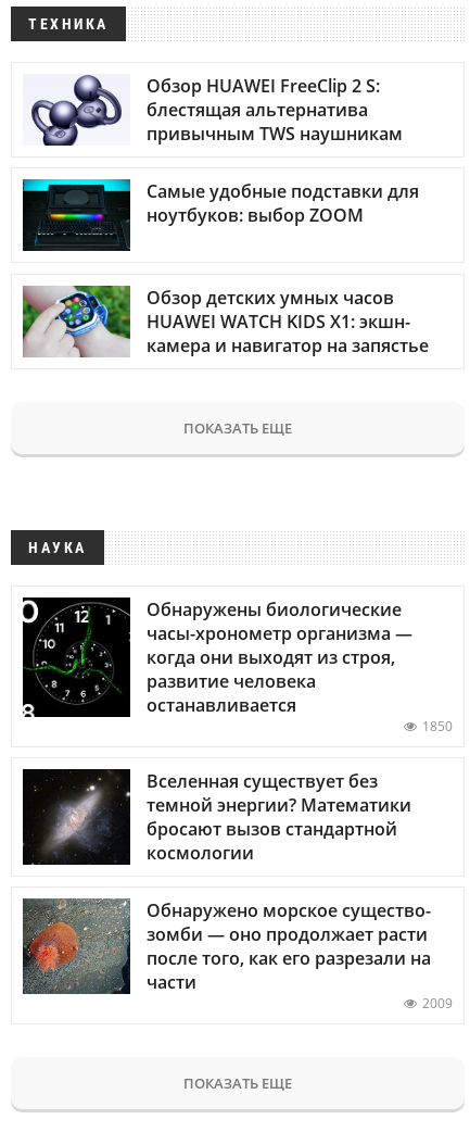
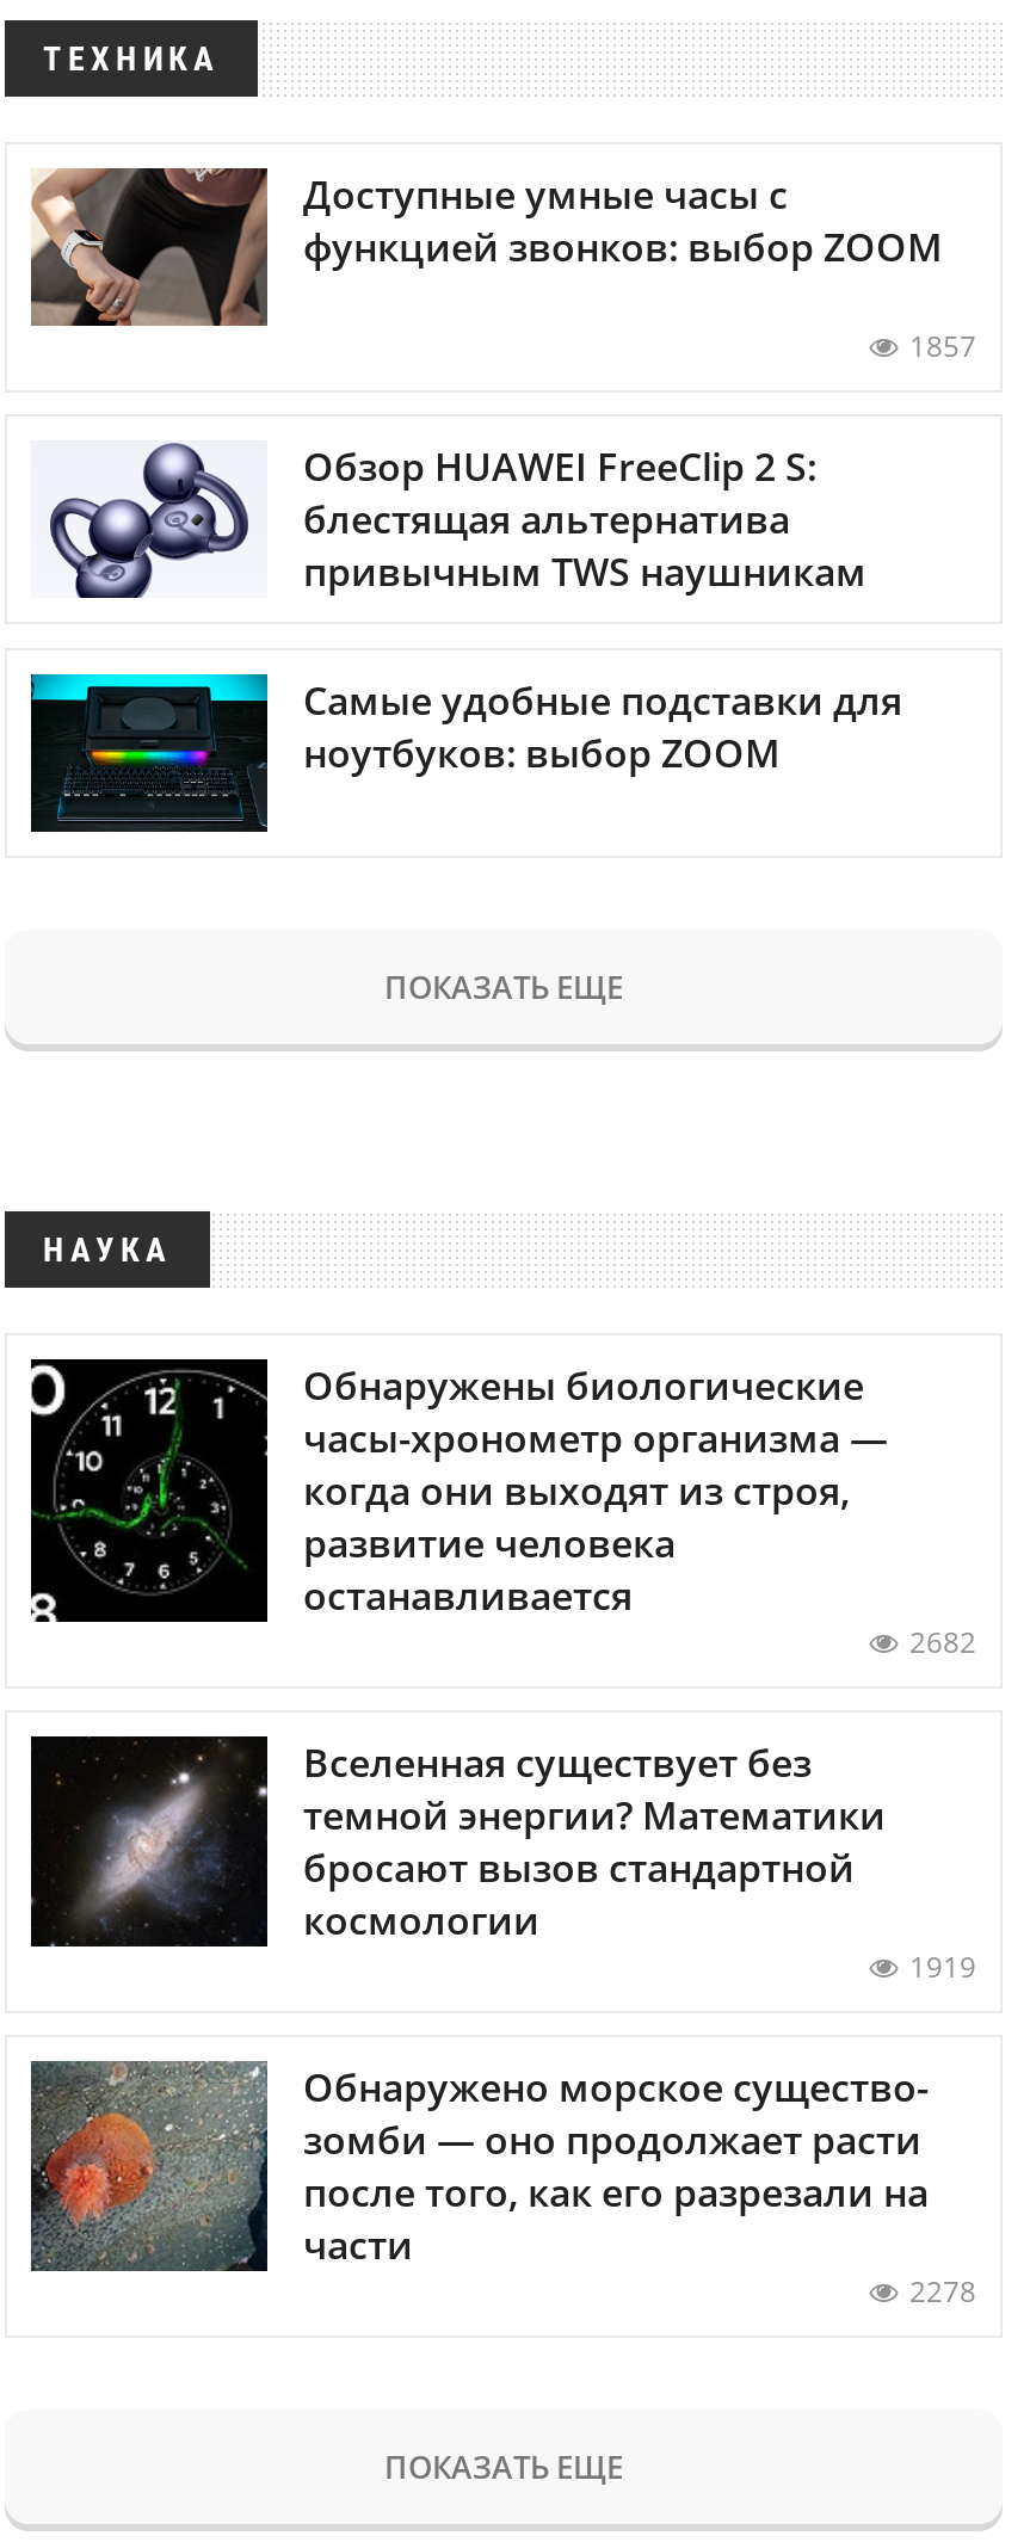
none -> [29,166,976,367] [image] | Доступные умные часы с | функцией звонков: выбор ZOOM | 1857
moved [29,74,419,227] -> [45,441,902,778]: [image] | Обзор HUAWEI FreeClip 2 S: | блестящая альтернатива | привычным TWS наушникам | Самые удобные подставки для | ноутбуков: выбор ZOOM
[22,285,429,359] [image] | Обзор детских умных часов | HUAWEI WATCH KIDS X1: экшн- | камера и навигатор на запястье -> none
[422,717,453,735] 1850 -> [909,1621,976,1662] 2682
none -> [909,1946,976,1987] 1919
[422,994,453,1012] 2009 -> [909,2271,976,2312] 2278

